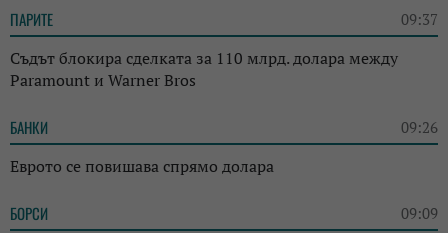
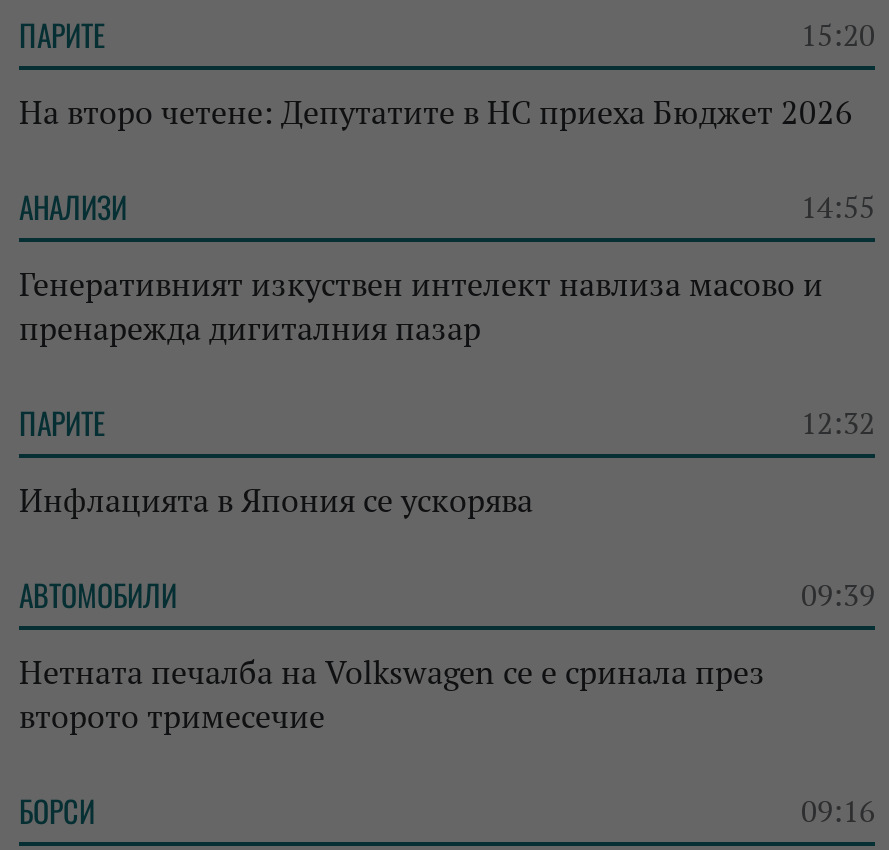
[10,9,438,177] 09:37 | Съдът блокира сделката за 110 млрд. долара между | Paramount и Warner Bros | БАНКИ | 09:26 | Еврото се повишава спрямо долара -> [19,14,875,738] 15:20 | На второ четене: Депутатите в НС приеха Бюджет 2026 | АНАЛИЗИ | 14:55 | Генеративният изкуствен интелект навлиза масово и | пренарежда дигиталния пазар | ПАРИТЕ | 12:32 | Инфлацията в Япония се ускорява | АВТОМОБИЛИ | 09:39 | Нетната печалба на Volkswagen се е сринала през | второто тримесечие
[401,203,438,223] 09:09 -> [801,790,875,830] 09:16

